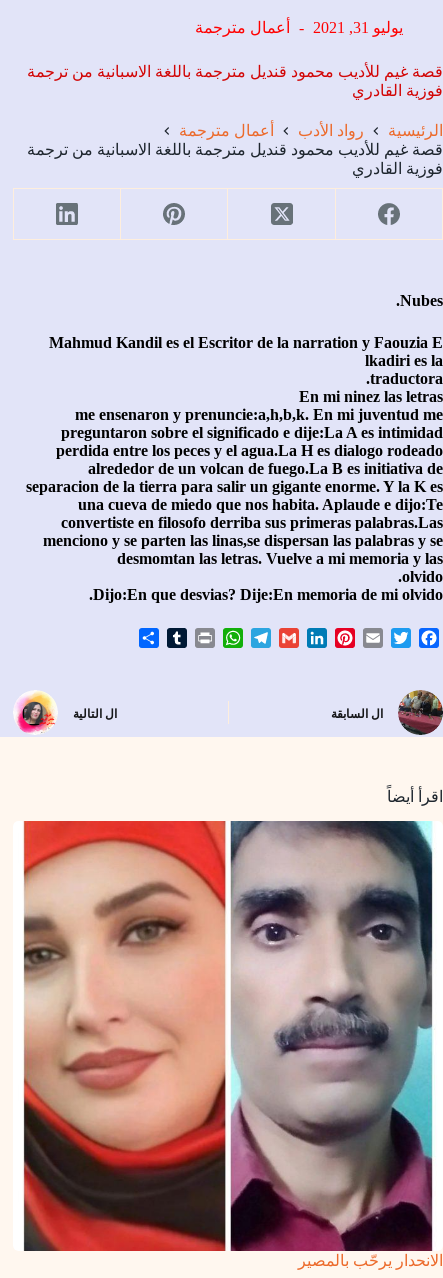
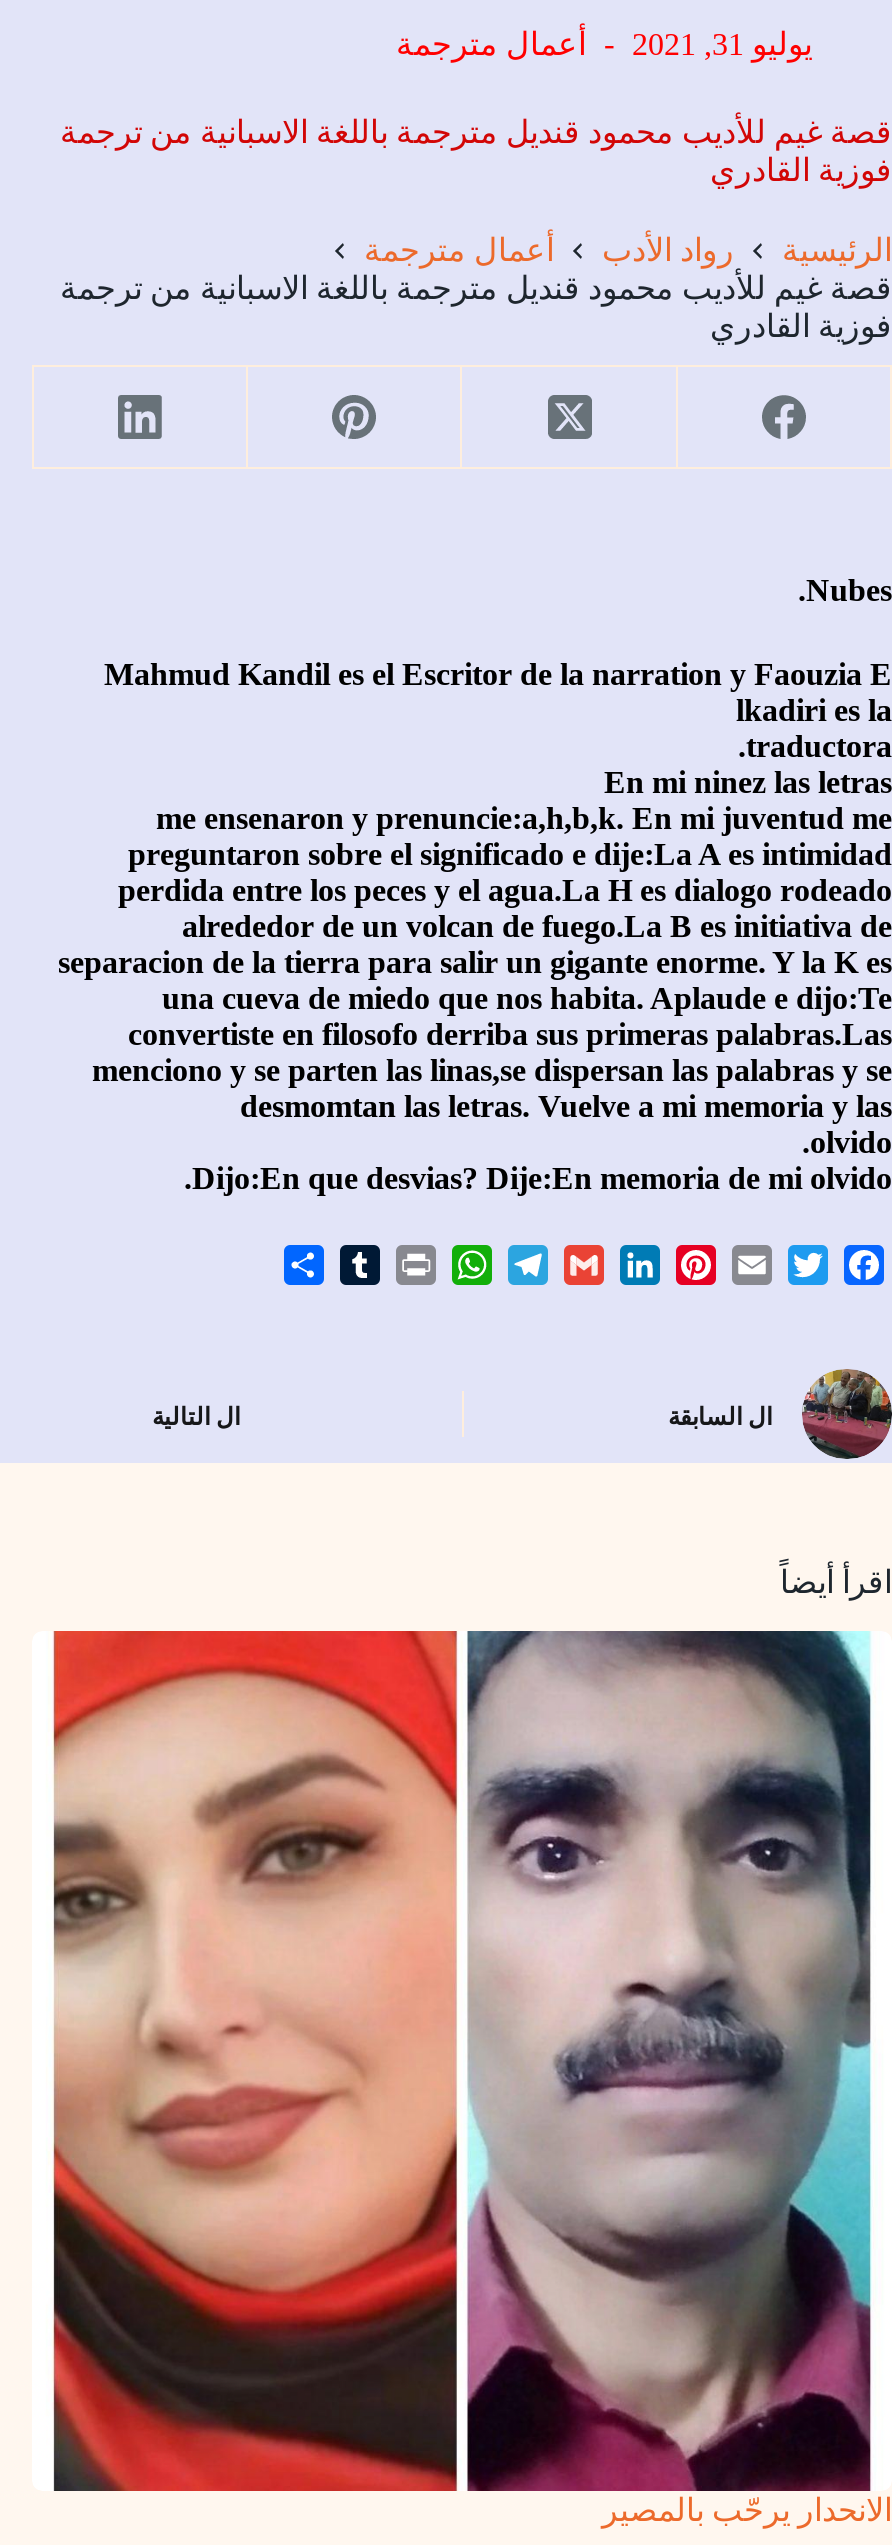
[17,692,55,733] [image] -> none

